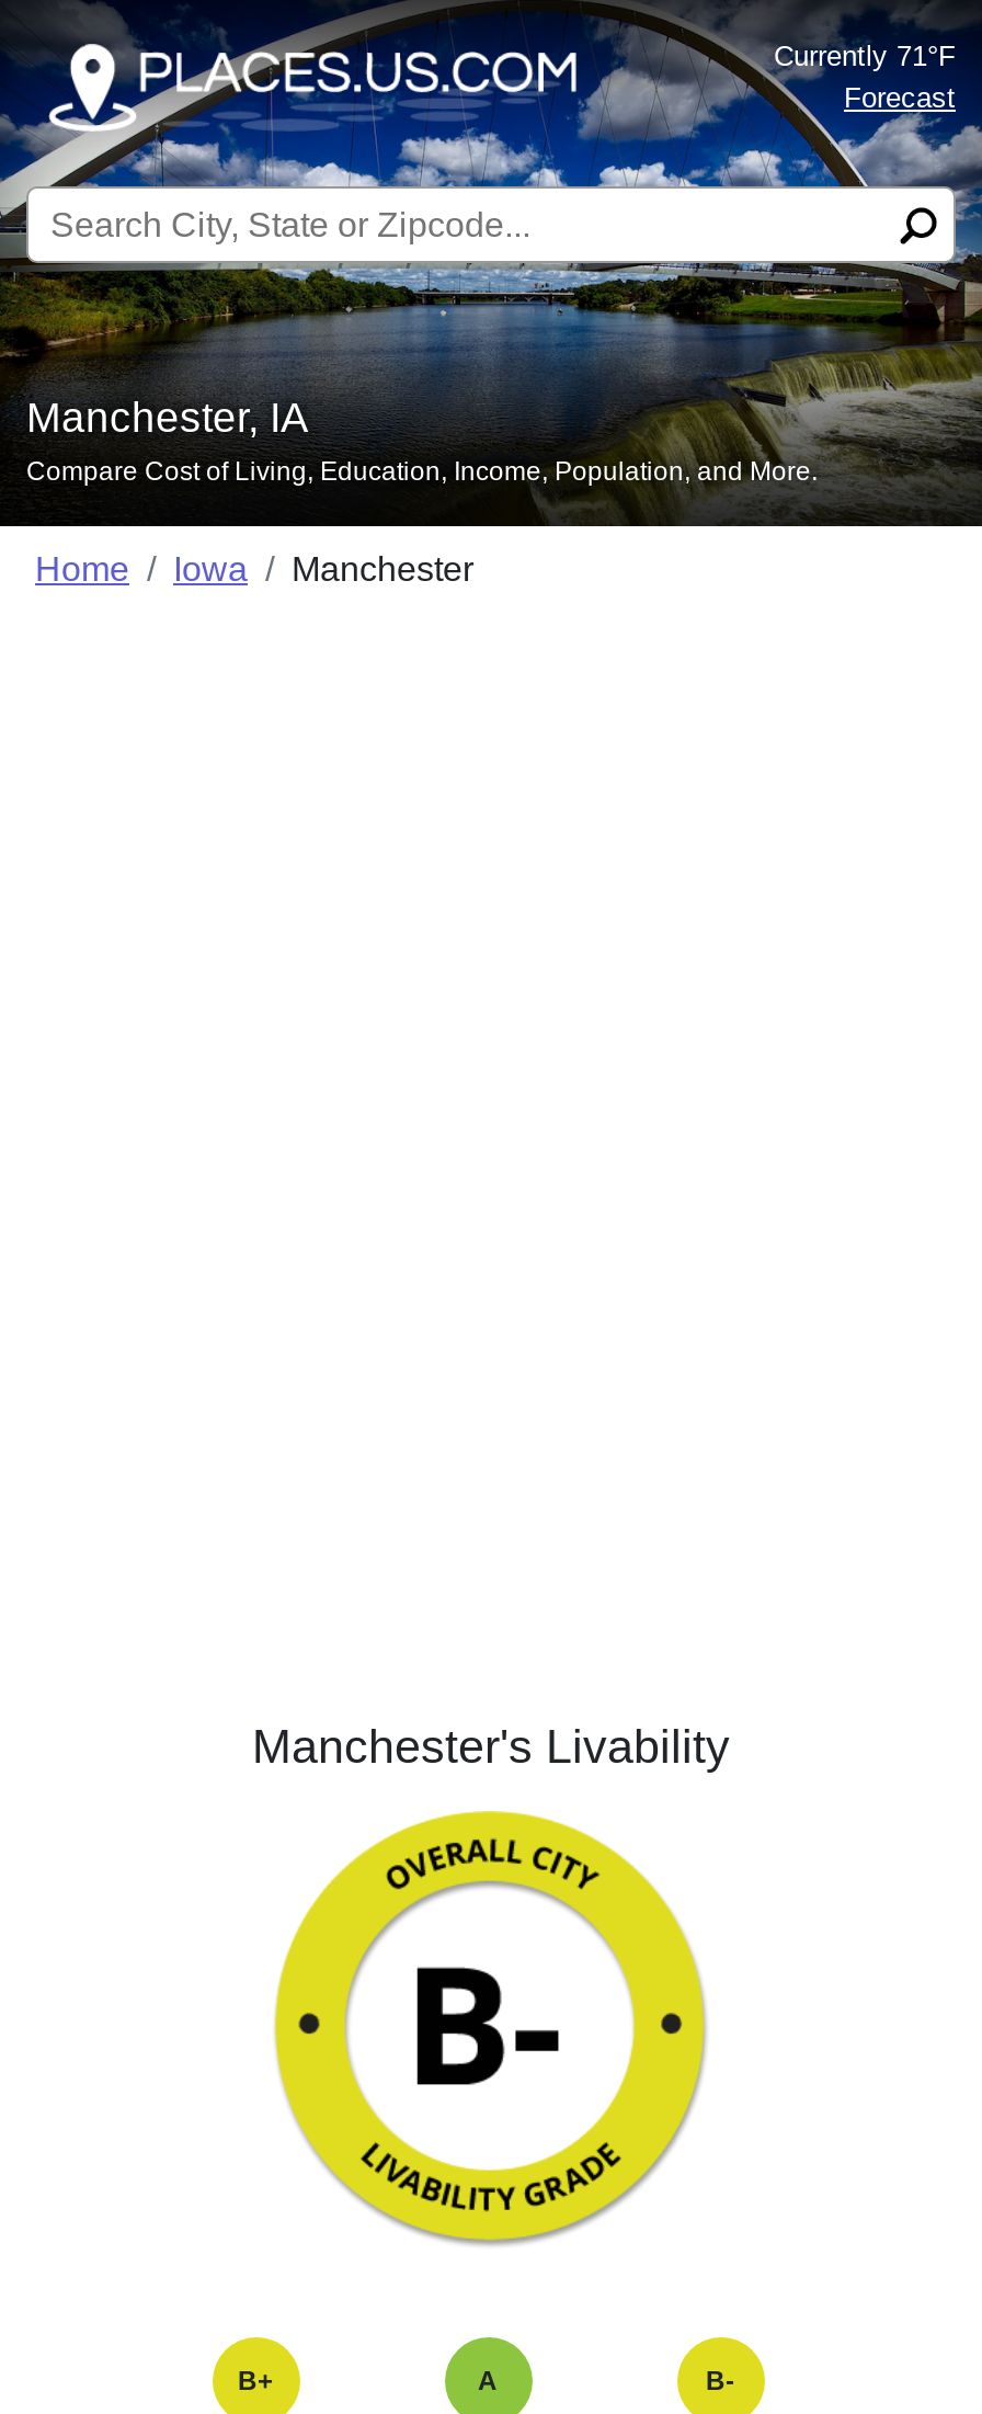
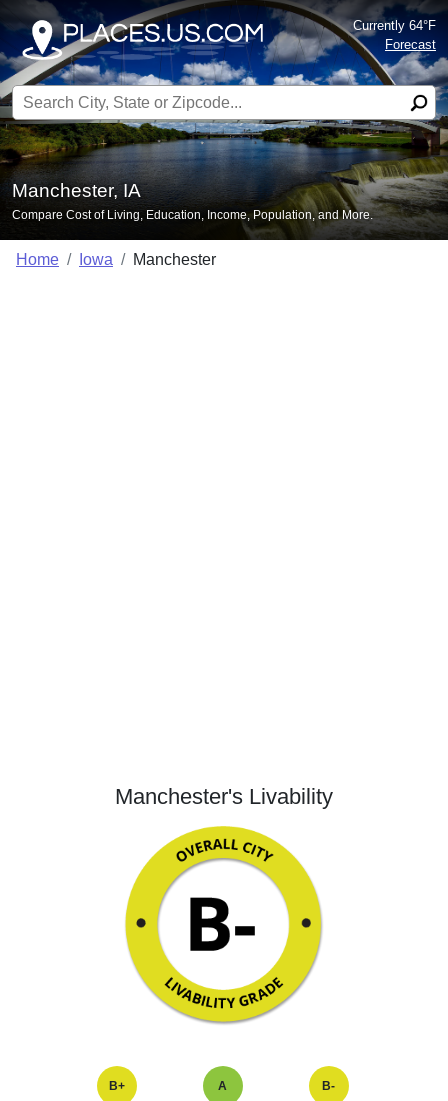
[774,39,956,72] Currently 71°F -> [353,18,436,33] Currently 64°F

